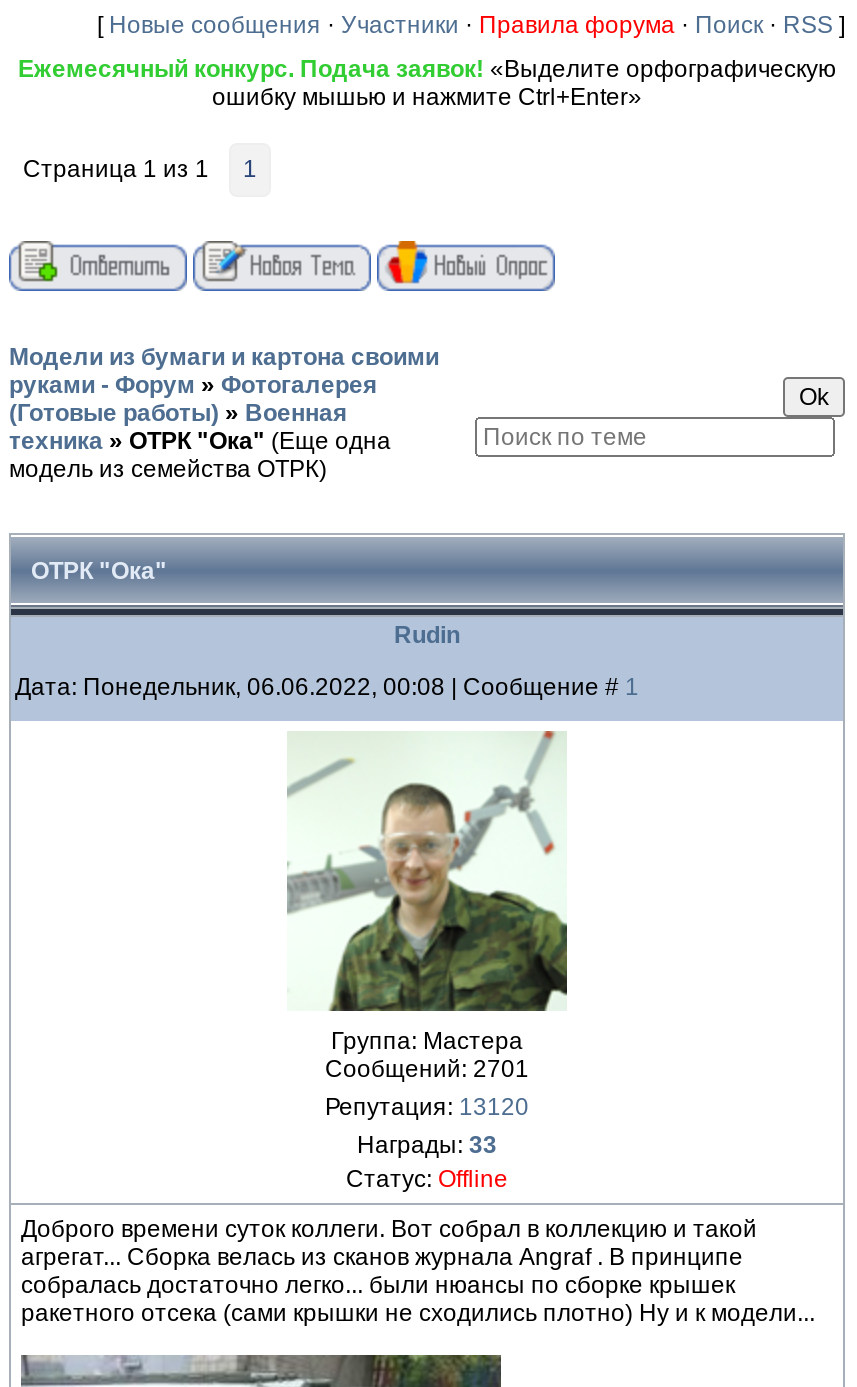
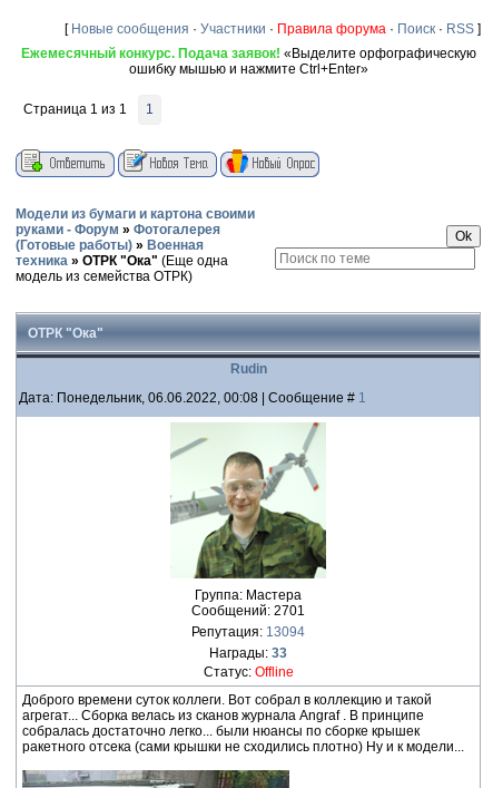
[325,1093,529,1121] Репутация: 13120 -> [191,624,305,640] Репутация: 13094

